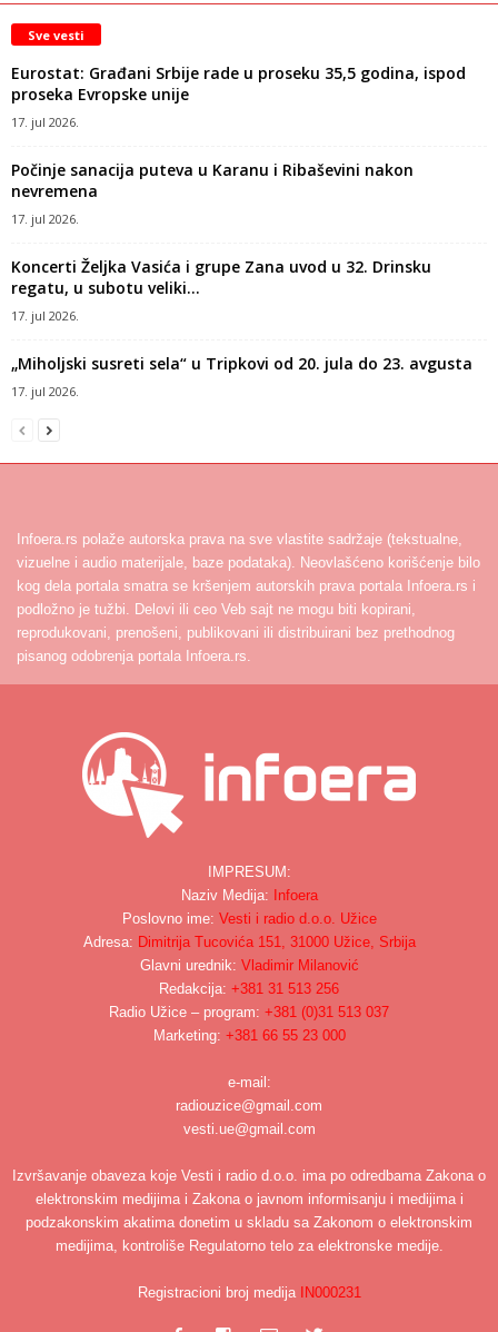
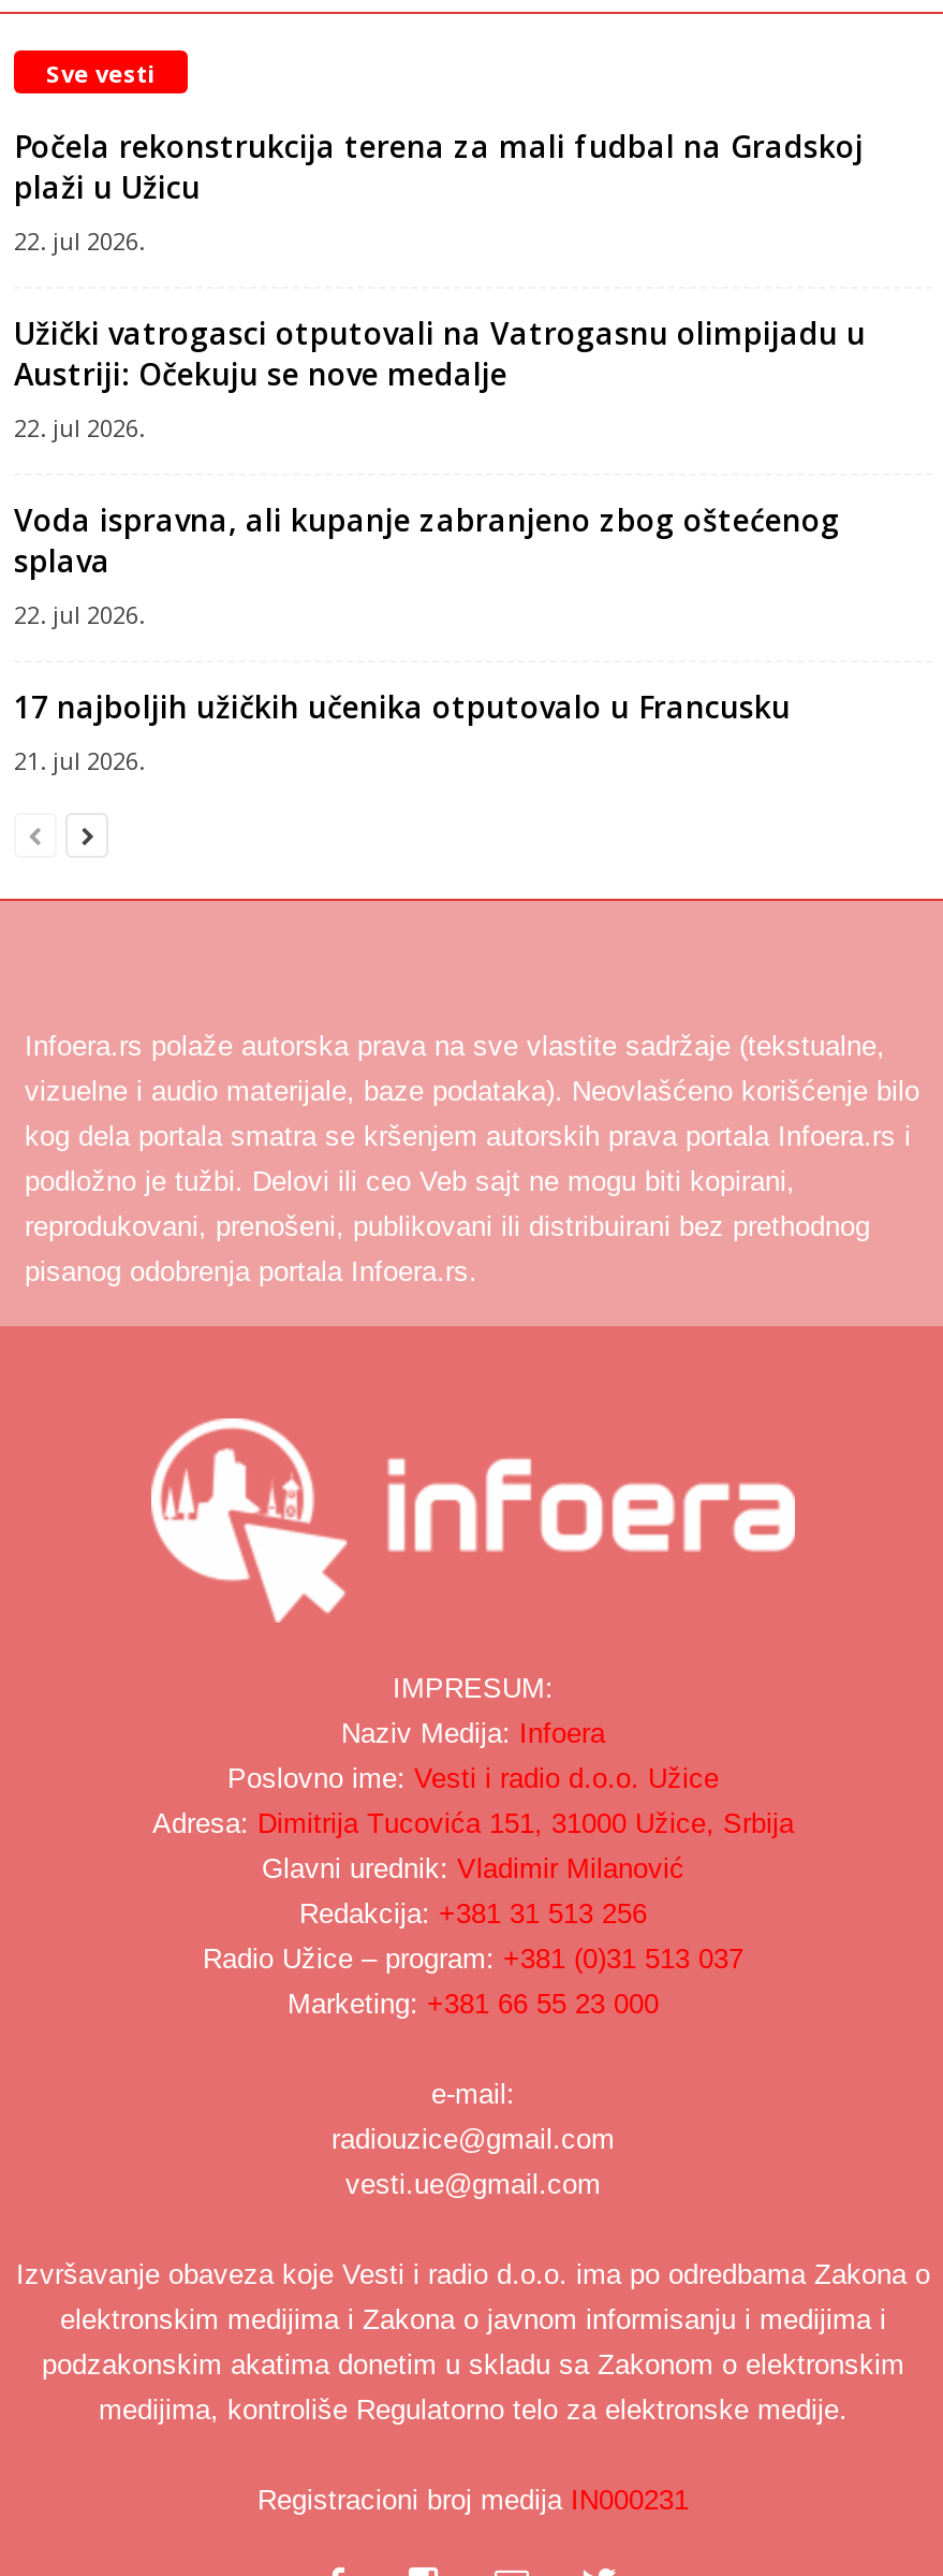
[11,62,466,130] Eurostat: Građani Srbije rade u proseku 35,5 godina, ispod | proseka Evropske unije | 17. jul 2026. -> [14,125,864,256] Počela rekonstrukcija terena za mali fudbal na Gradskoj | plaži u Užicu | 22. jul 2026.
[11,159,414,227] Počinje sanacija puteva u Karanu i Ribaševini nakon | nevremena | 17. jul 2026. -> [14,312,866,443] Užički vatrogasci otputovali na Vatrogasnu olimpijadu u | Austriji: Očekuju se nove medalje | 22. jul 2026.
[11,256,431,323] Koncerti Željka Vasića i grupe Zana uvod u 32. Drinsku | regatu, u subotu veliki... | 17. jul 2026. -> [14,499,840,630] Voda ispravna, ali kupanje zabranjeno zbog oštećenog | splava | 22. jul 2026.
[11,352,472,399] „Miholjski susreti sela“ u Tripkovi od 20. jula do 23. avgusta | 17. jul 2026. -> [14,686,791,776] 17 najboljih užičkih učenika otputovalo u Francusku | 21. jul 2026.

